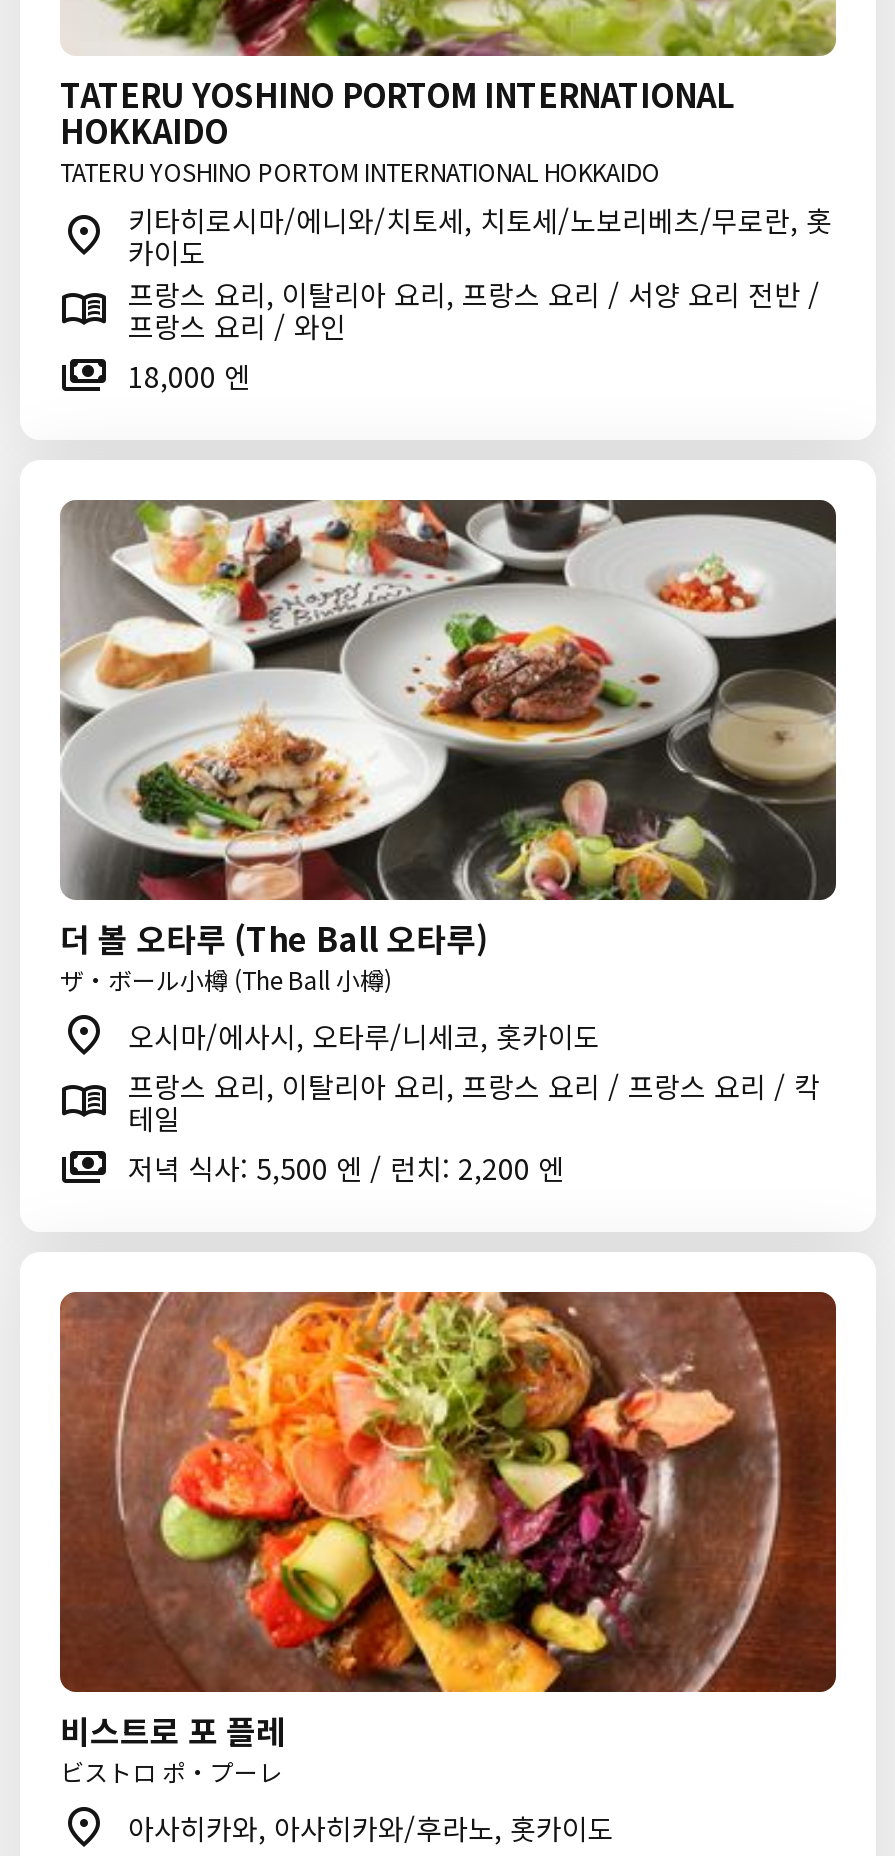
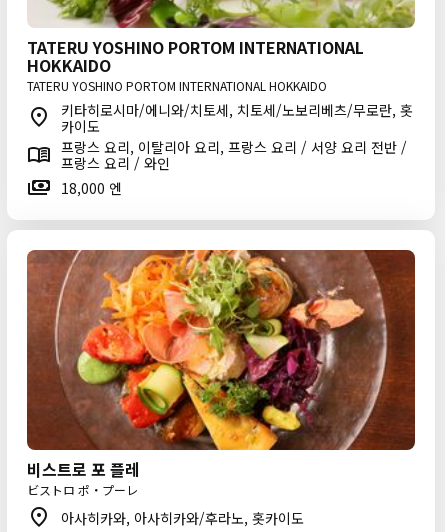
[60,498,836,1188] [image] | 더 볼 오타루 (The Ball 오타루) | ザ・ボール小樽 (The Ball 小樽) | 오시마/에사시, 오타루/니세코, 홋카이도 | 프랑스 요리, 이탈리아 요리, 프랑스 요리 / 프랑스 요리 / 칵 | 테일 | 저녁 식사: 5,500 엔 / 런치: 2,200 엔 -> none

